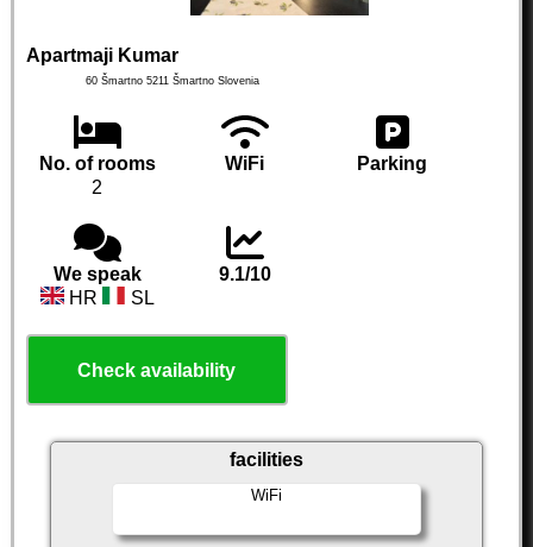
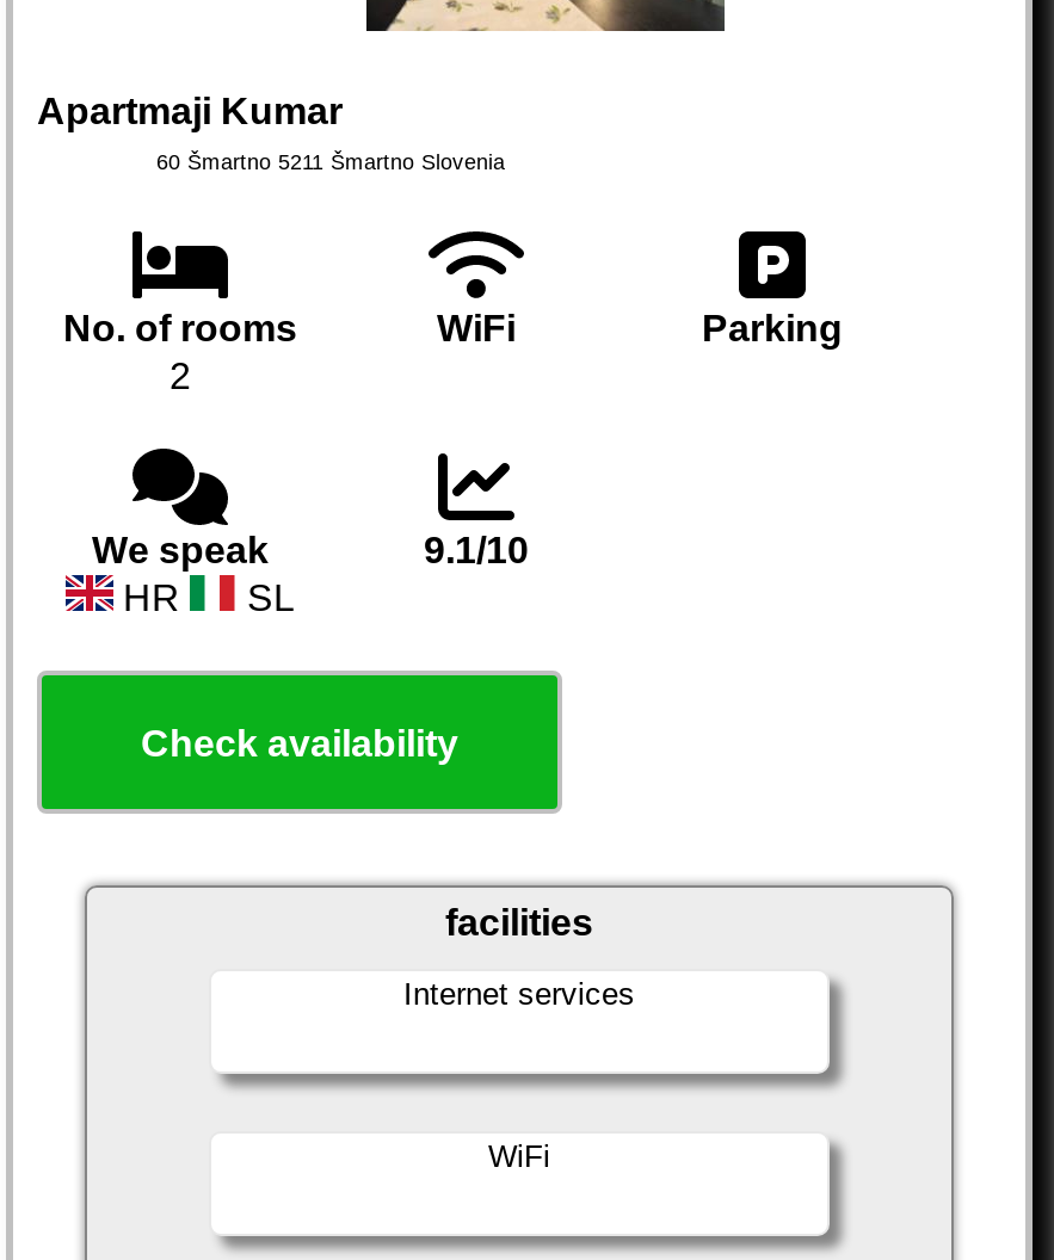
none -> [403,976,635,1012] Internet services

